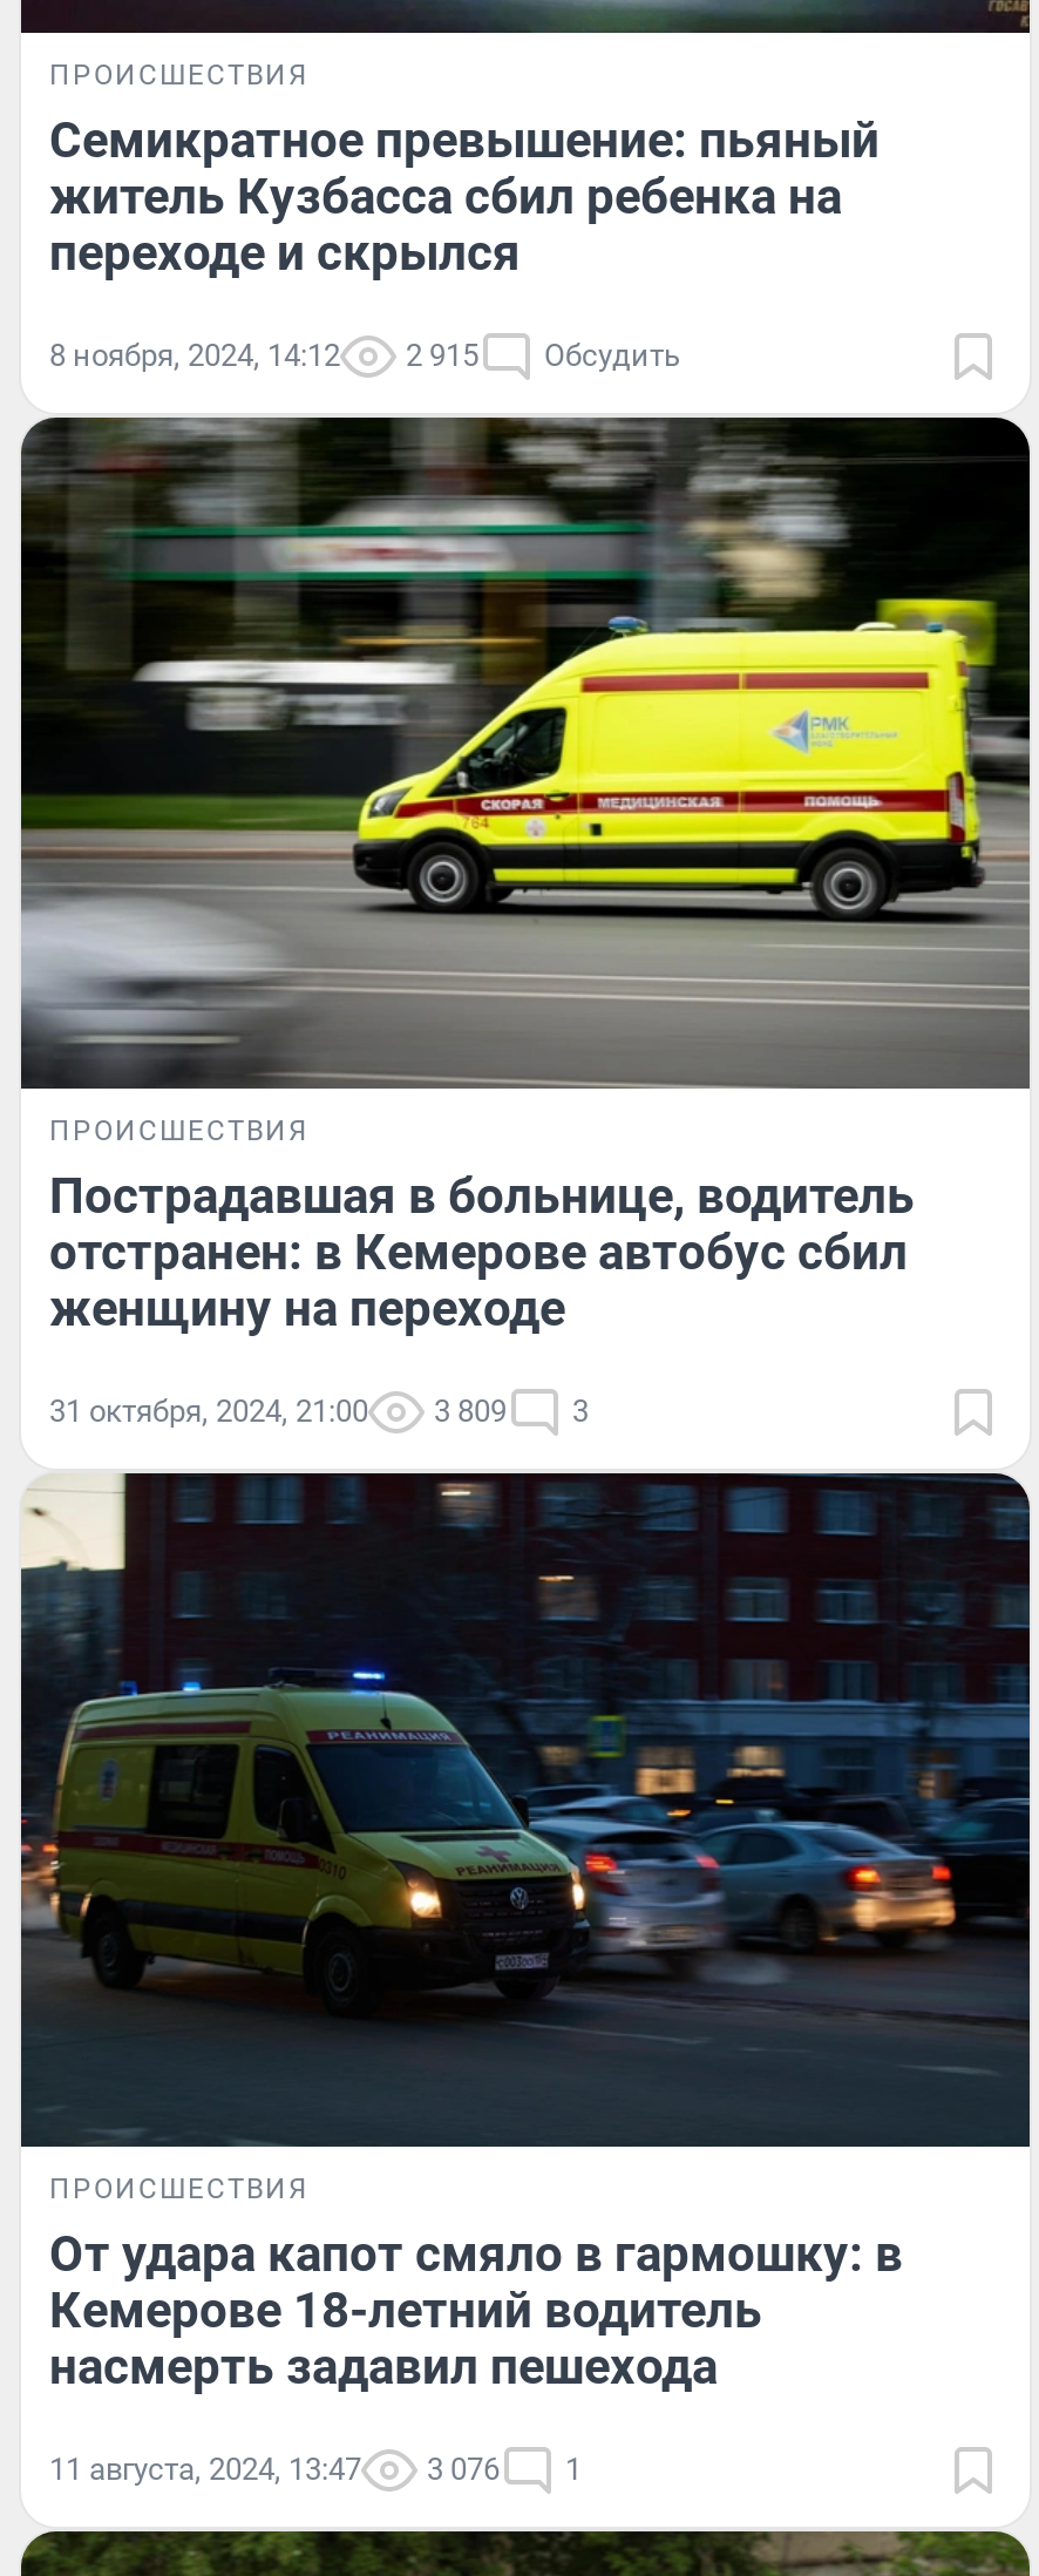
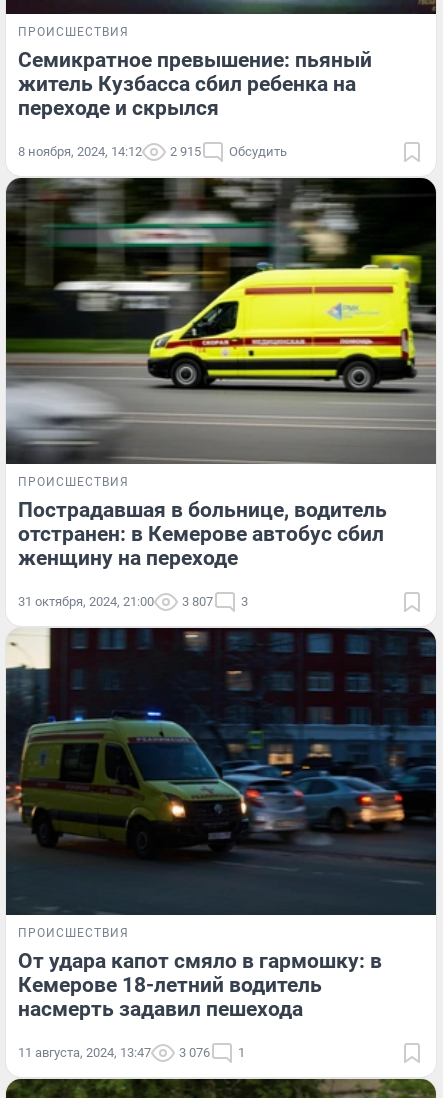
[49,1394,589,1429] 31 октября, 2024, 21:00 3 809 3 -> [18,594,248,609] 31 октября, 2024, 21:00 3 807 3

